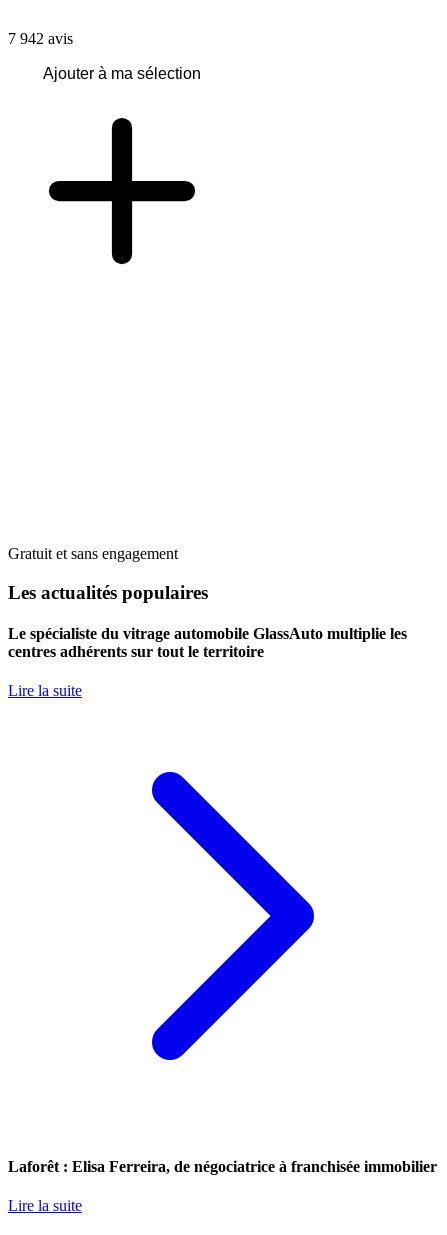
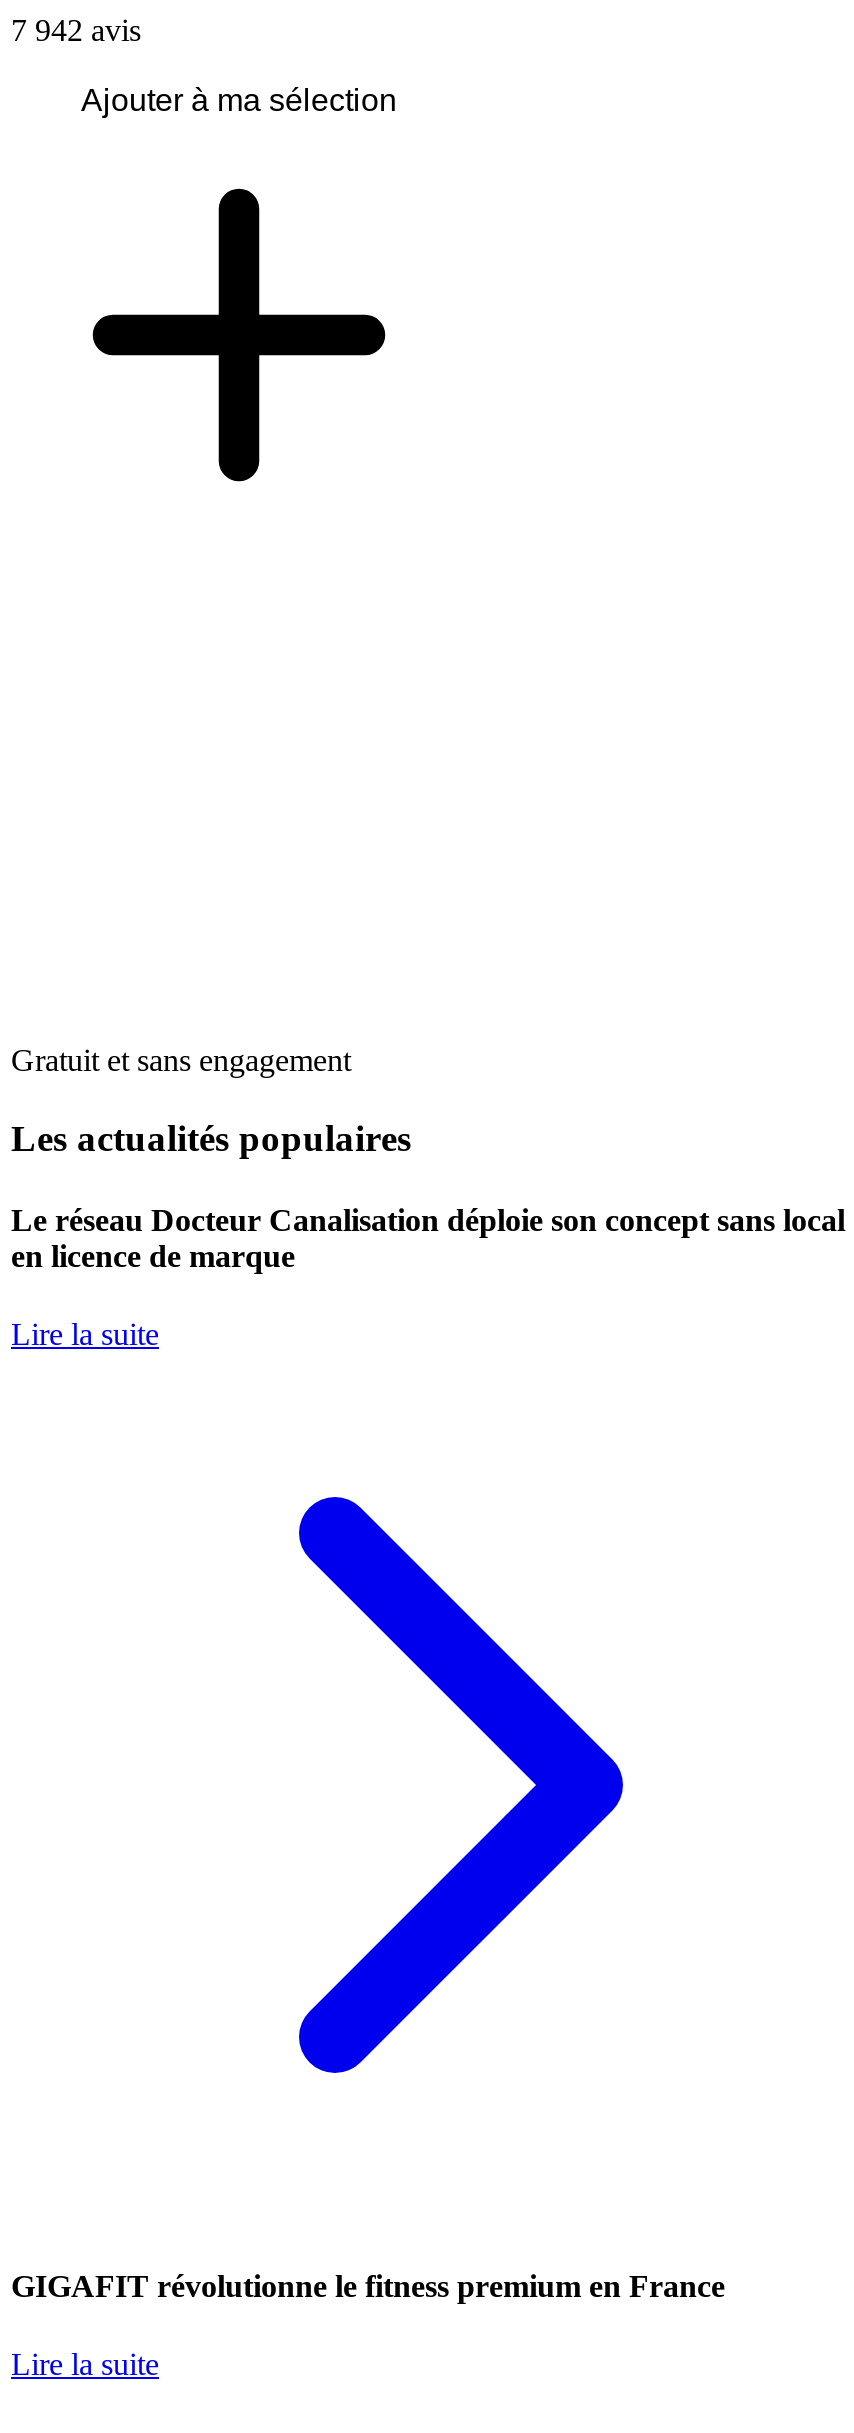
[8,625,407,660] Le spécialiste du vitrage automobile GlassAuto multiplie les | centres adhérents sur tout le territoire -> [11,1203,845,1273] Le réseau Docteur Canalisation déploie son concept sans local | en licence de marque
[8,1158,437,1175] Laforêt : Elisa Ferreira, de négociatrice à franchisée immobilier -> [11,2268,725,2302] GIGAFIT révolutionne le fitness premium en France

